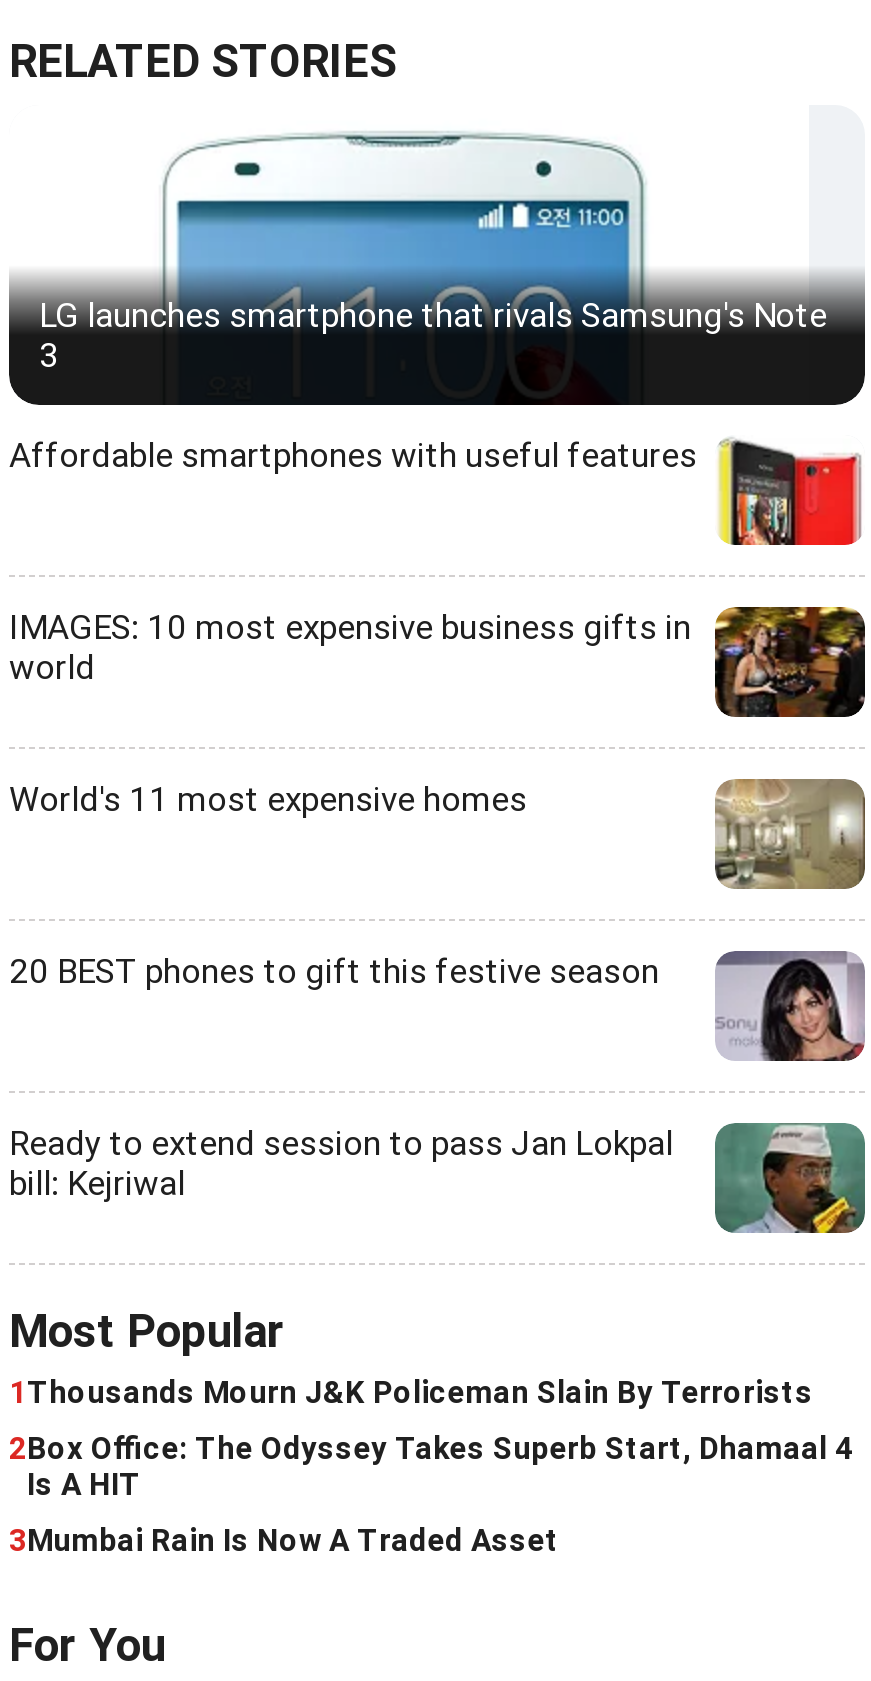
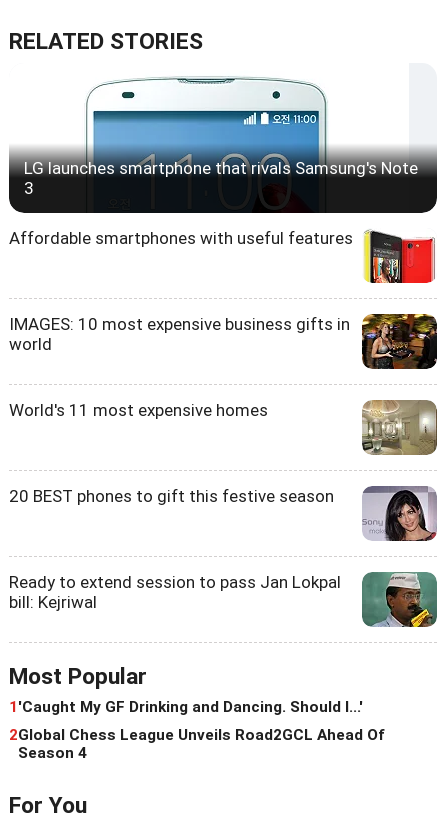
[9,1374,853,1558] 1 Thousands Mourn J&K Policeman Slain By Terrorists | 2Box Office: The Odyssey Takes Superb Start, Dhamaal 4 | Is A HIT | 3Mumbai Rain Is Now A Traded Asset -> [9,698,385,762] 1 'Caught My GF Drinking and Dancing. Should I...' | 2Global Chess League Unveils Road2GCL Ahead Of | Season 4

